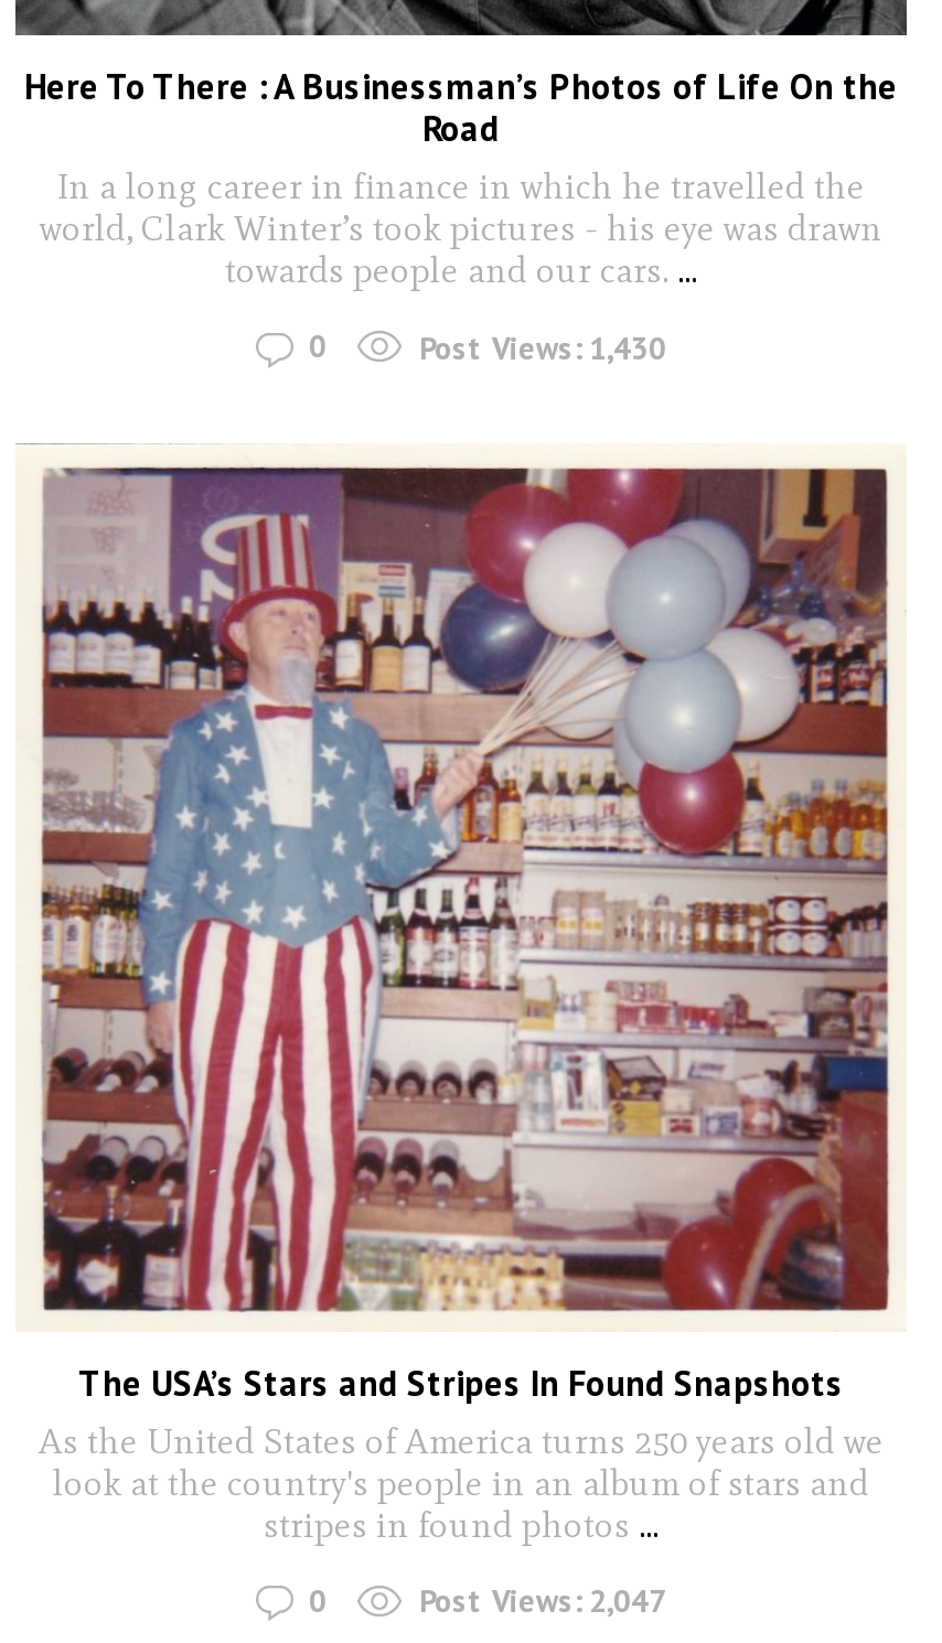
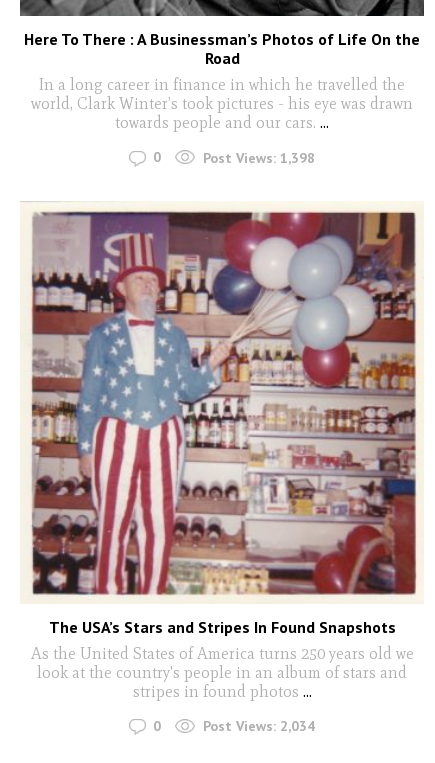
[419,328,666,368] Post Views: 1,430 -> [203,149,315,167] Post Views: 1,398
[419,1582,666,1622] Post Views: 2,047 -> [203,717,315,735] Post Views: 2,034

